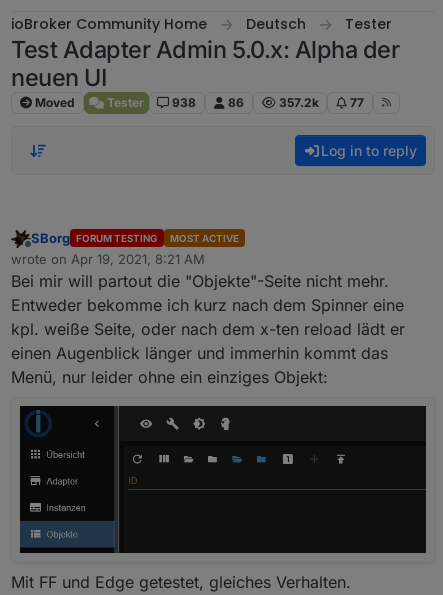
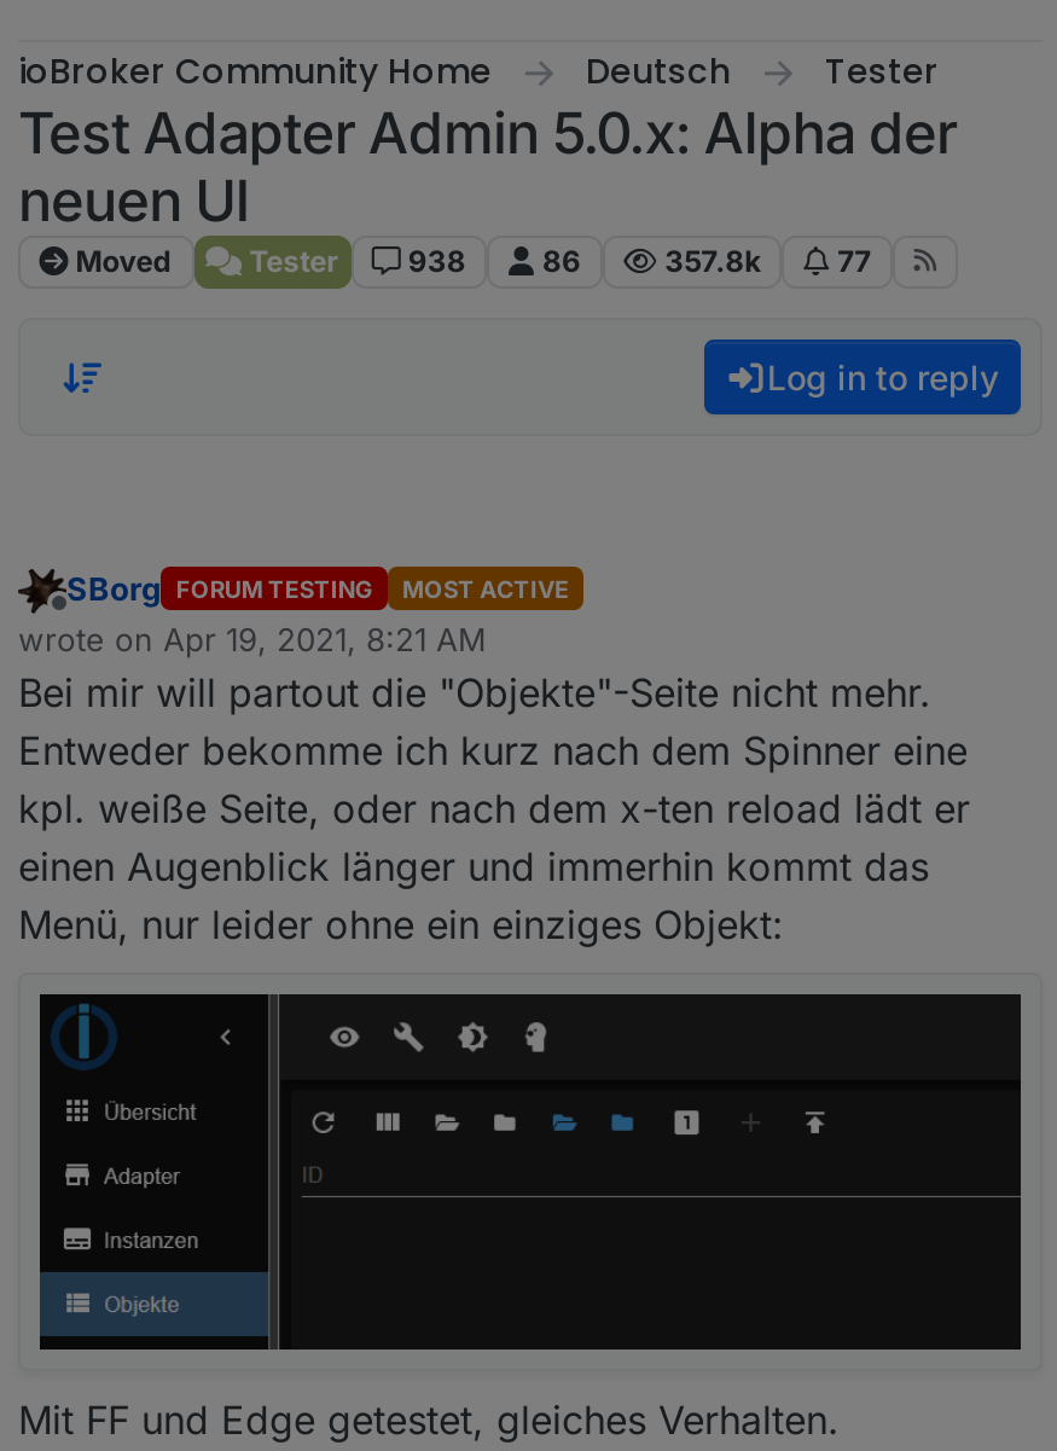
[279,95,319,110] 357.2k -> [665,243,761,280] 357.8k

